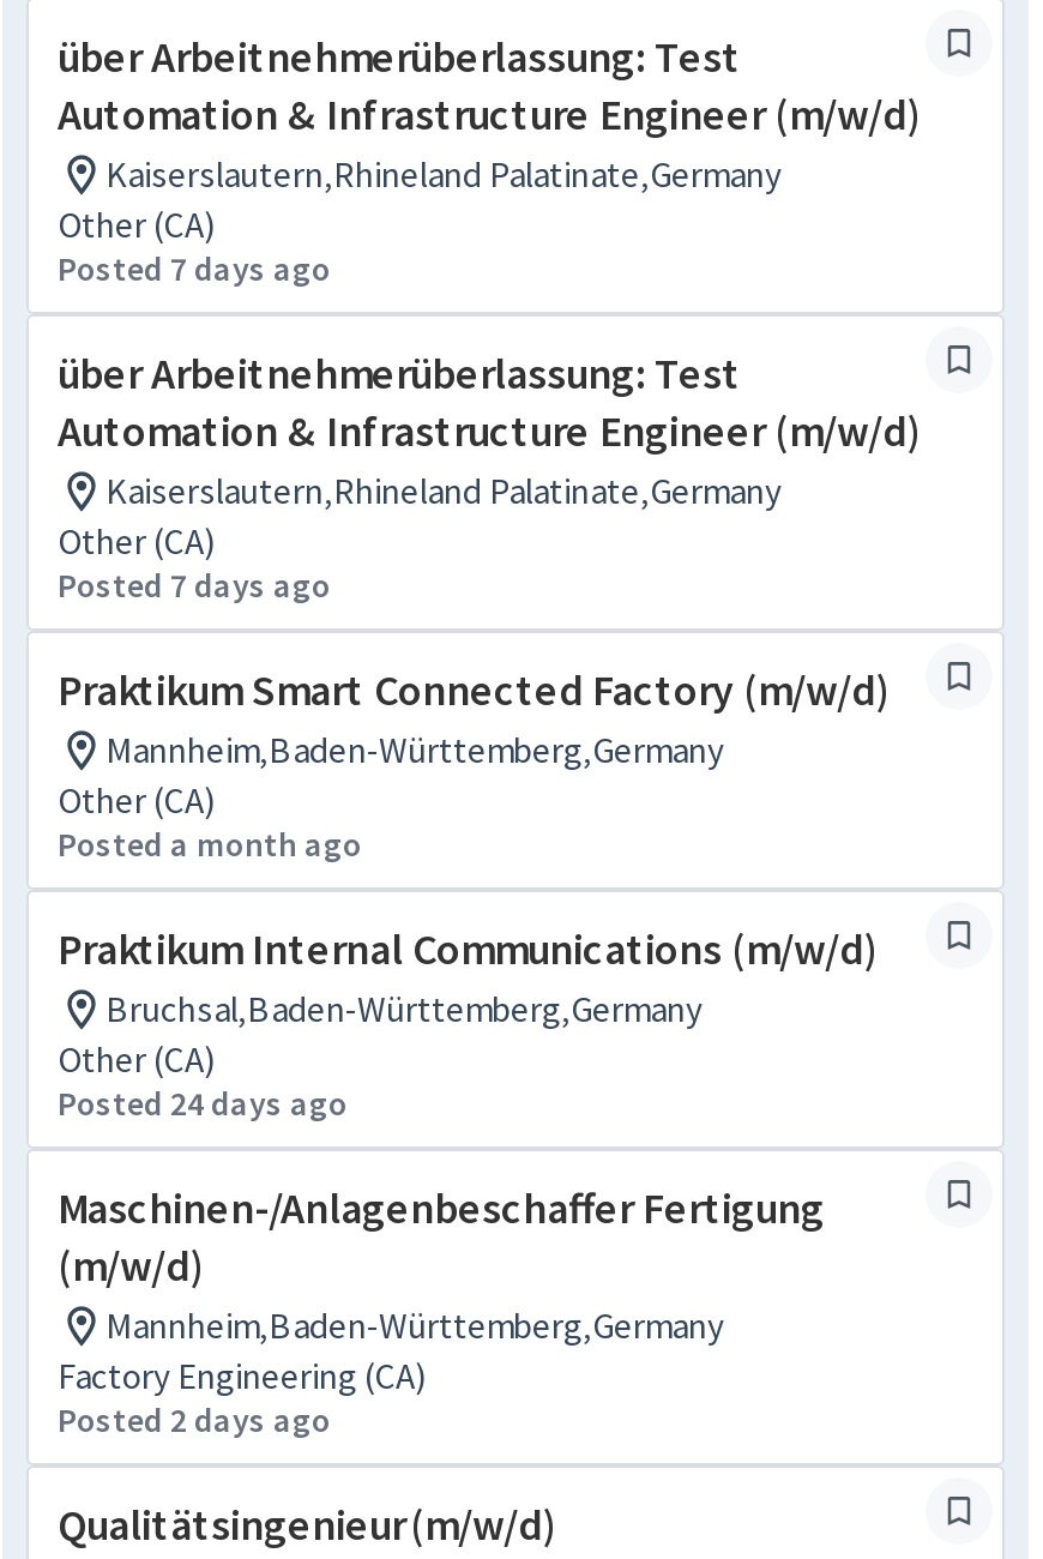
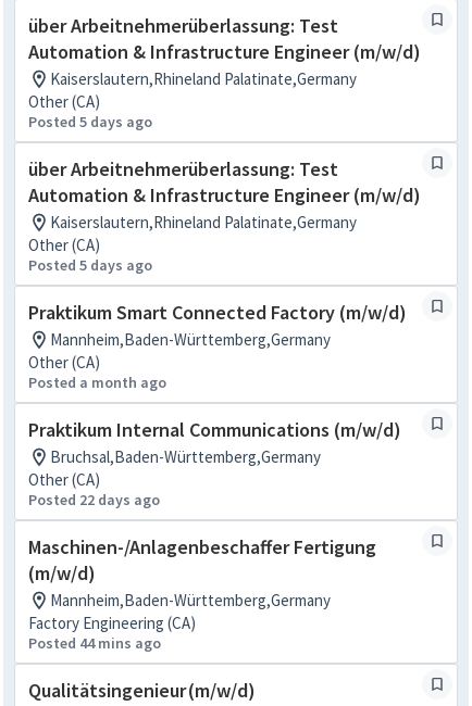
[58,247,331,290] Posted 7 days ago -> [28,112,152,131] Posted 5 days ago
[58,564,331,607] Posted 7 days ago -> [28,255,152,275] Posted 5 days ago
[58,1082,348,1125] Posted 24 days ago -> [28,490,160,509] Posted 22 days ago
[58,1398,331,1441] Posted 2 days ago -> [28,633,161,653] Posted 44 mins ago

